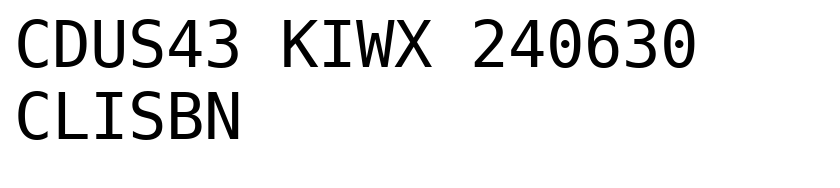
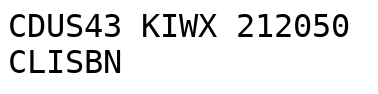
[14,9,698,81] CDUS43 KIWX 240630 -> [8,8,350,44] CDUS43 KIWX 212050

